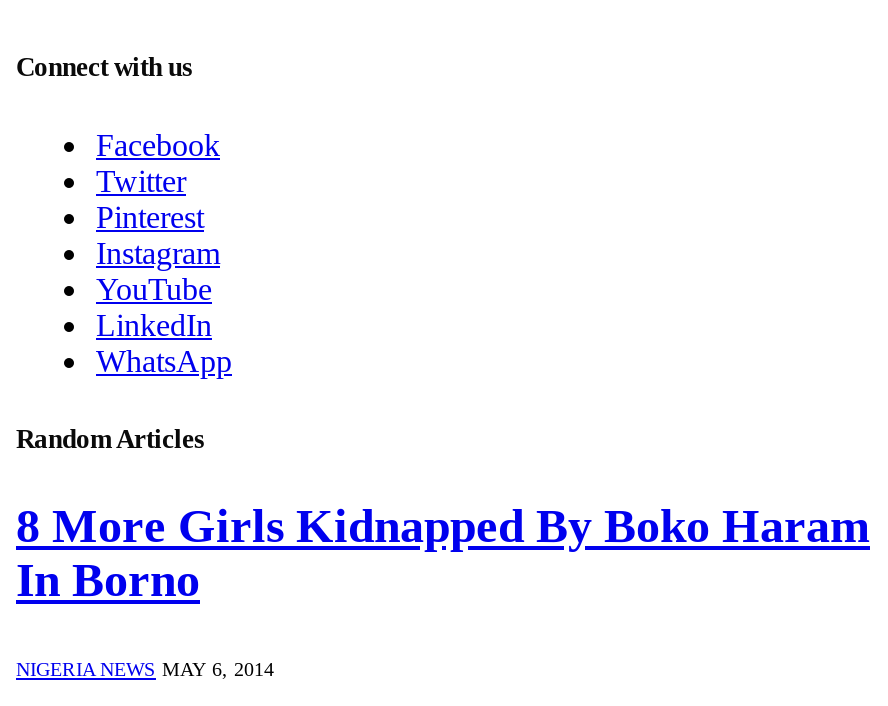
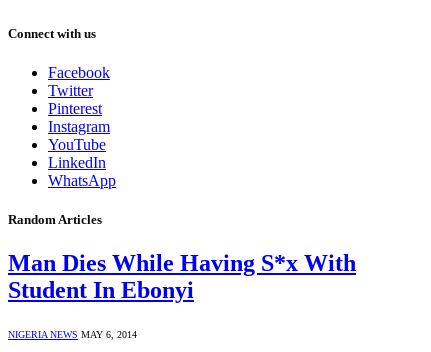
[16,501,870,607] 8 More Girls Kidnapped By Boko Haram | In Borno -> [8,250,356,303] Man Dies While Having S*x With | Student In Ebonyi

